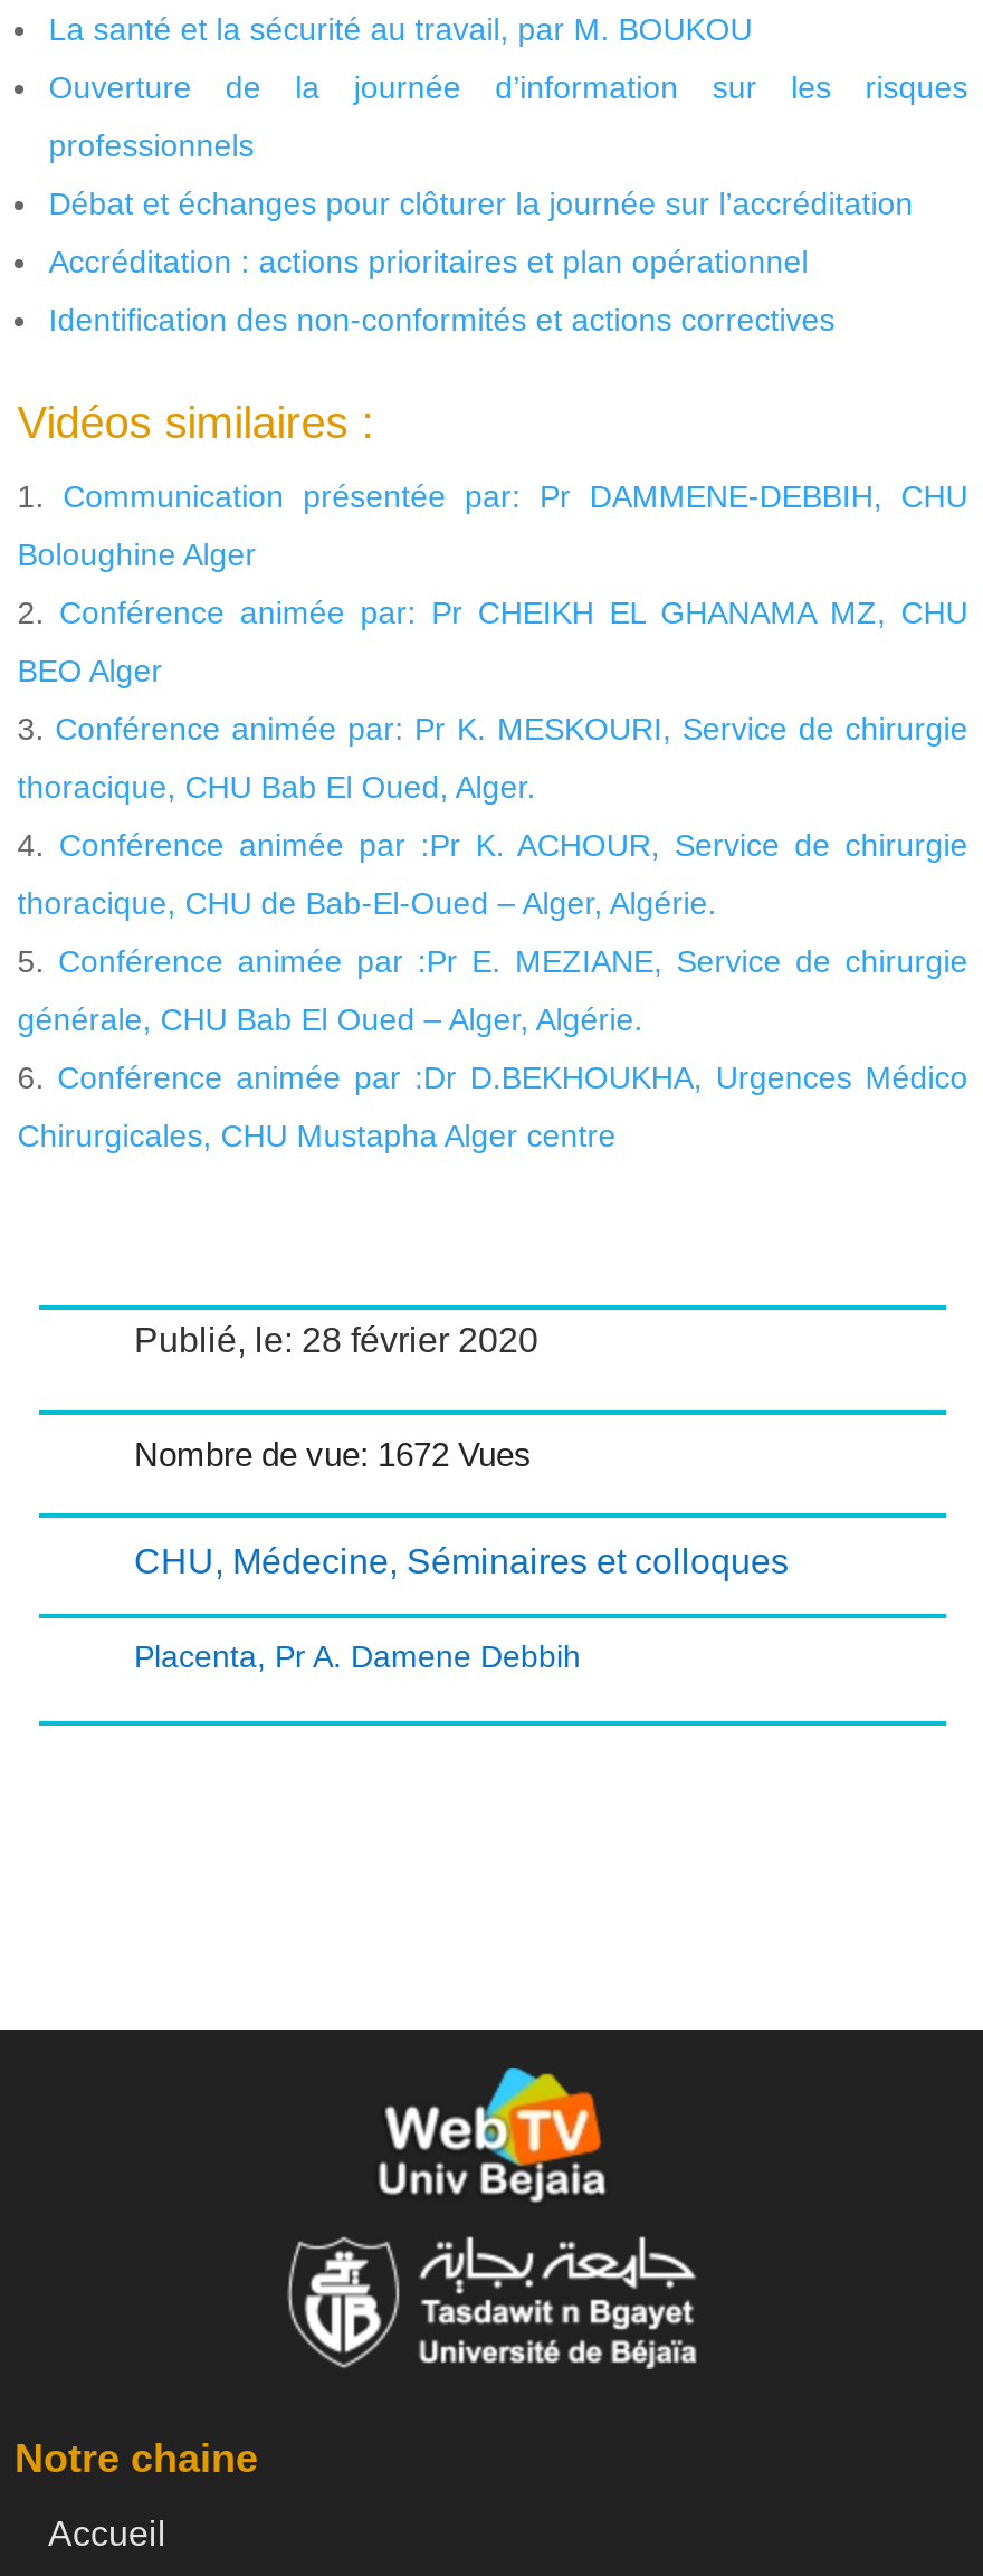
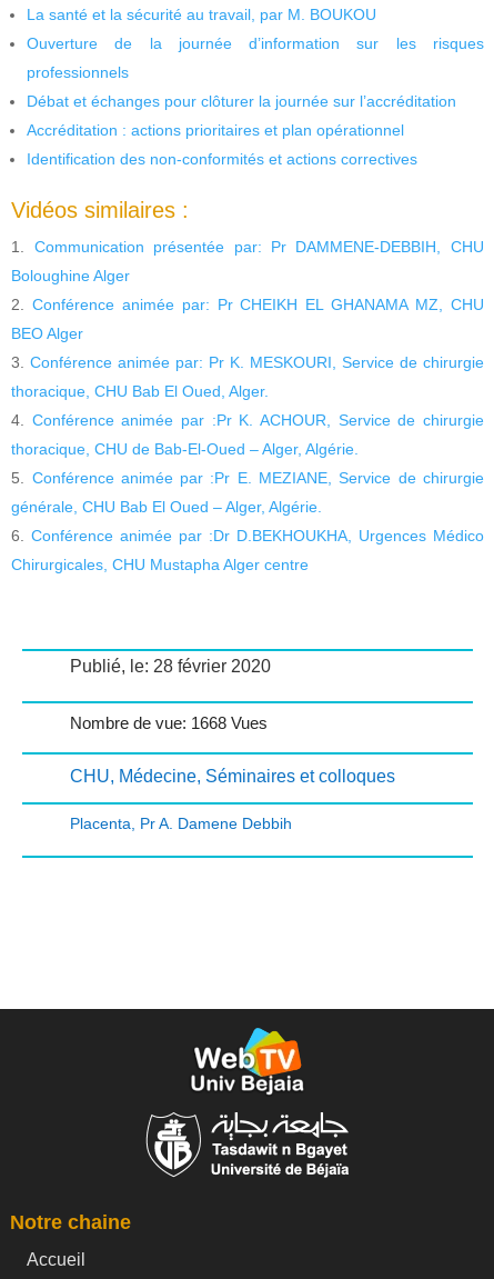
[134,1434,532,1472] Nombre de vue: 1672 Vues -> [69,713,267,732] Nombre de vue: 1668 Vues

